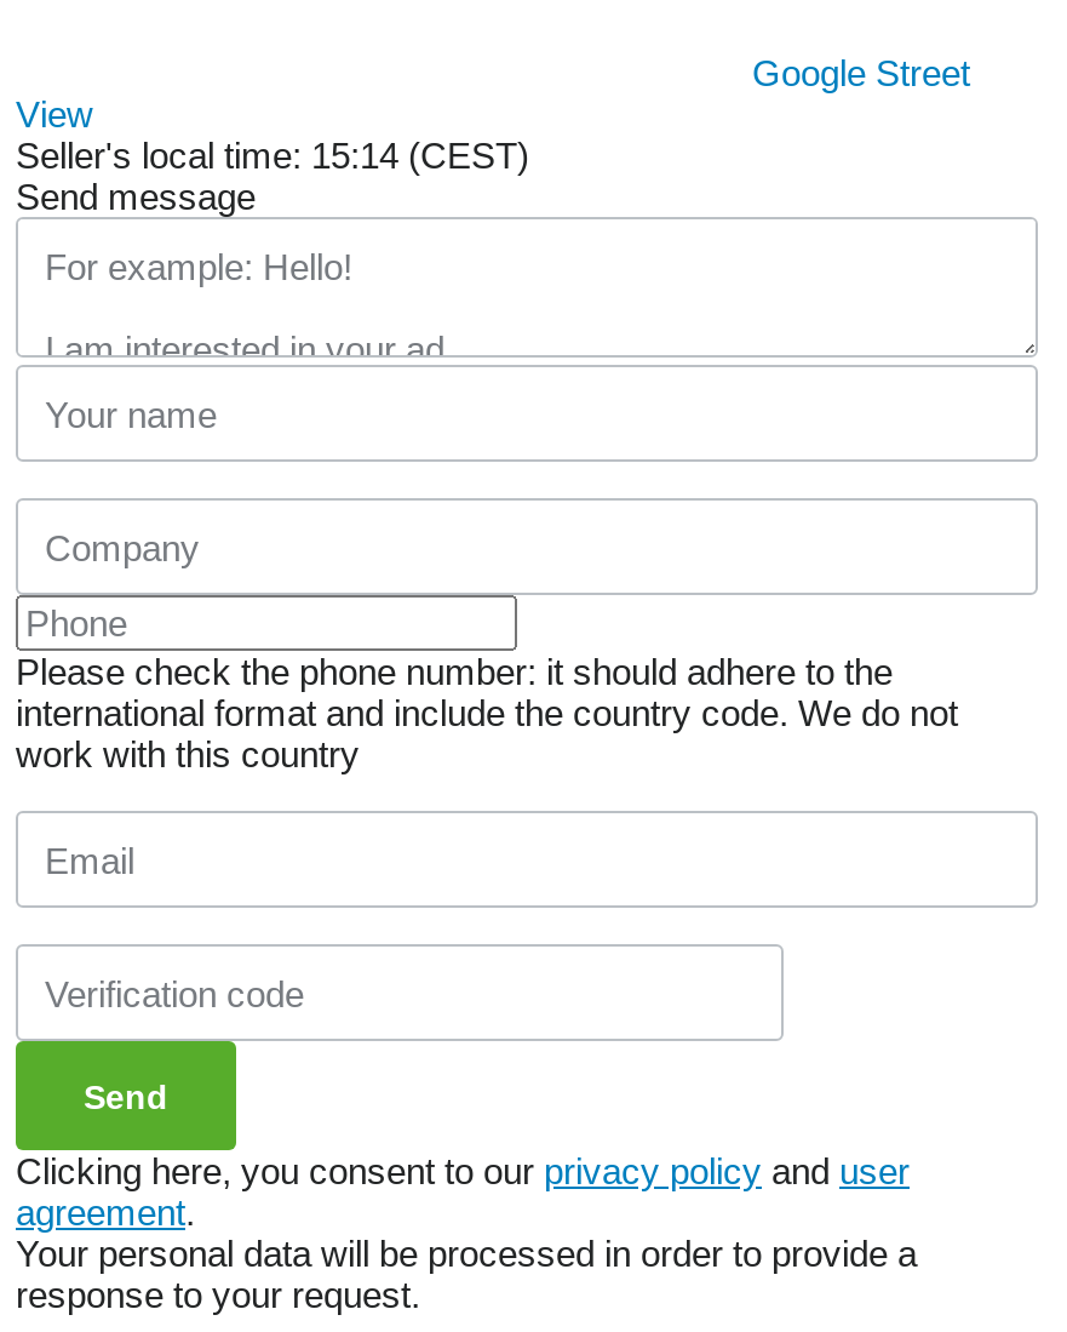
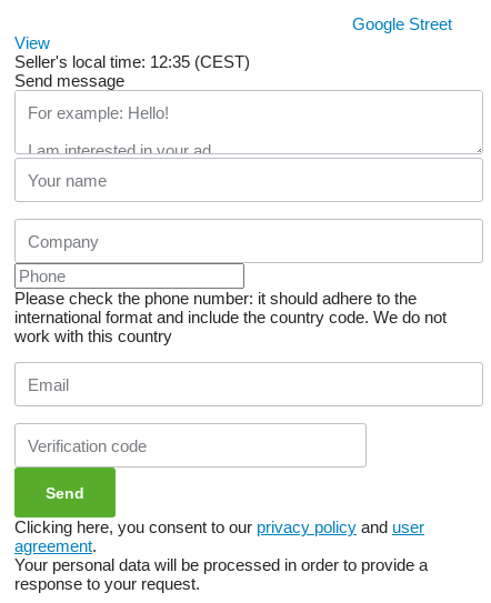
[16,135,529,176] Seller's local time: 15:14 (CEST) -> [14,52,250,71] Seller's local time: 12:35 (CEST)

